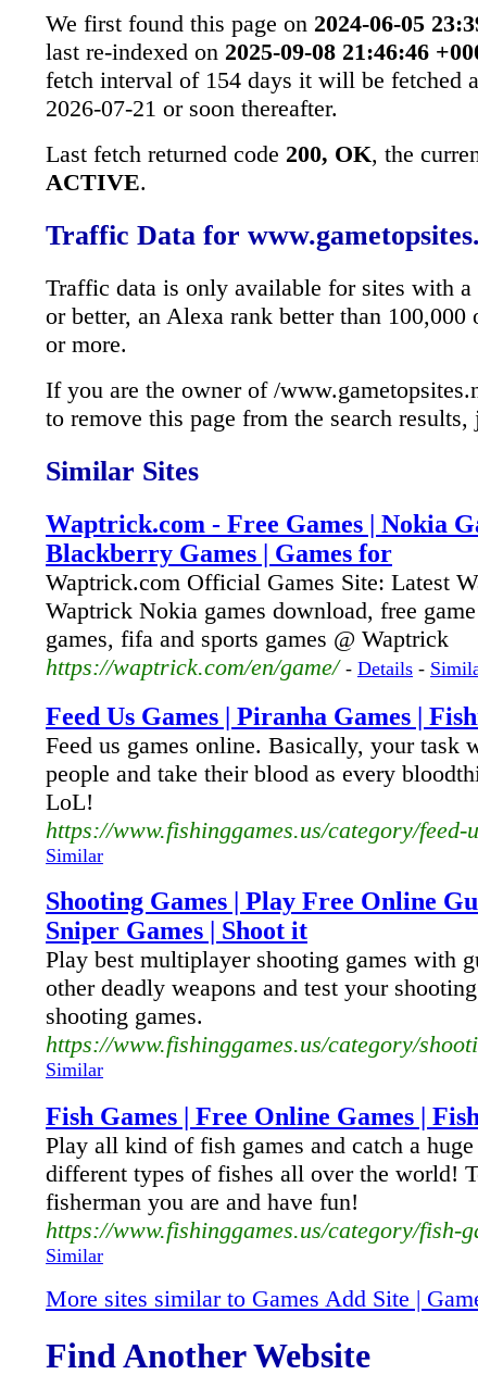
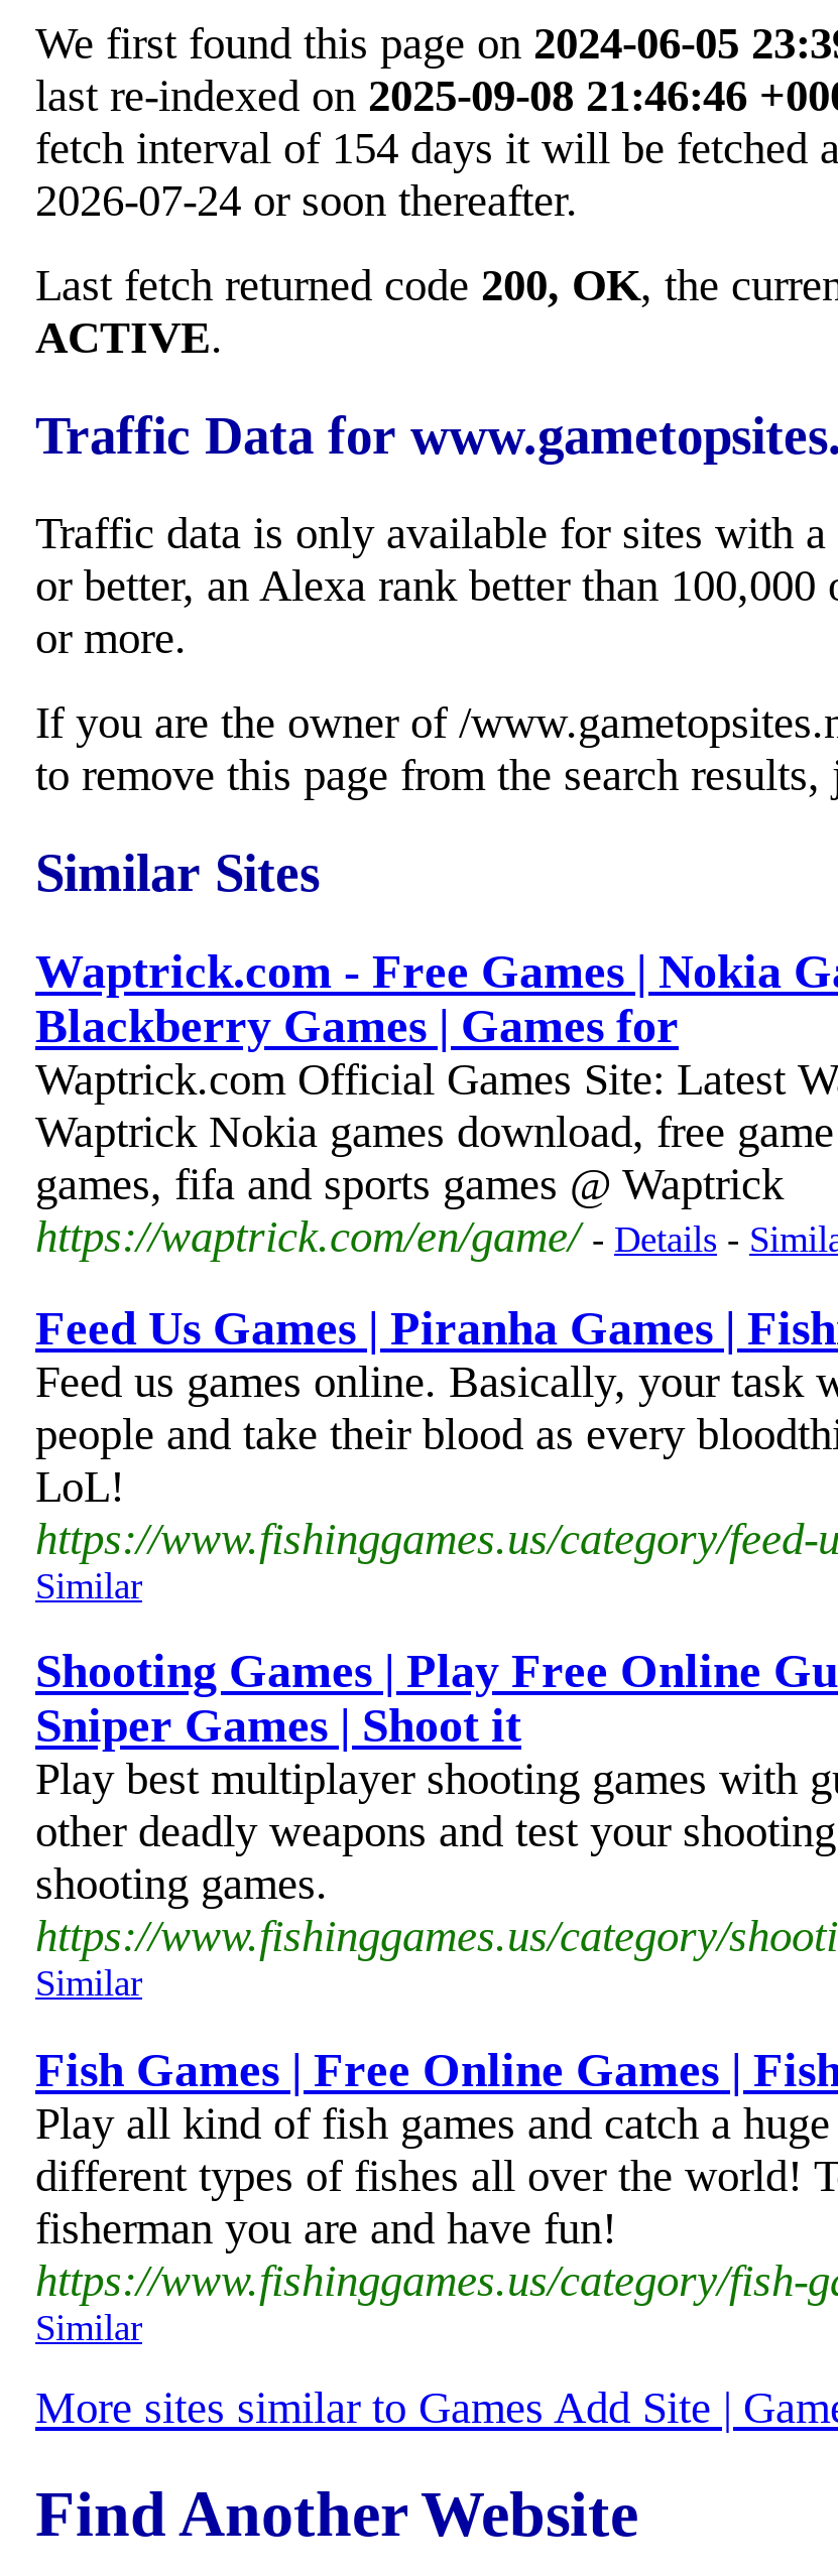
[46,95,338,122] 2026-07-21 or soon thereafter. -> [35,176,578,226] 2026-07-24 or soon thereafter.

